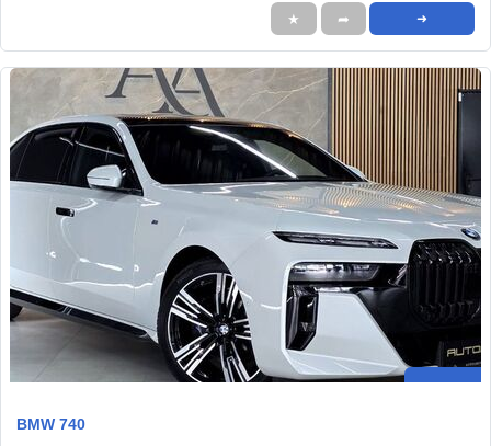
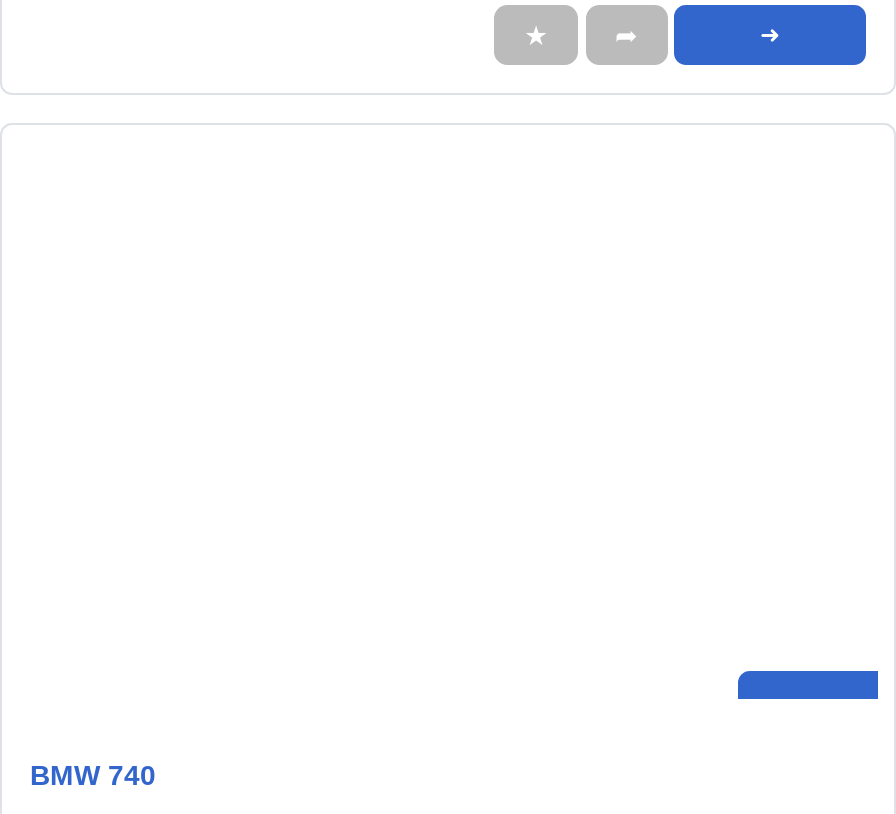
[9,67,482,384] [image] -> none

